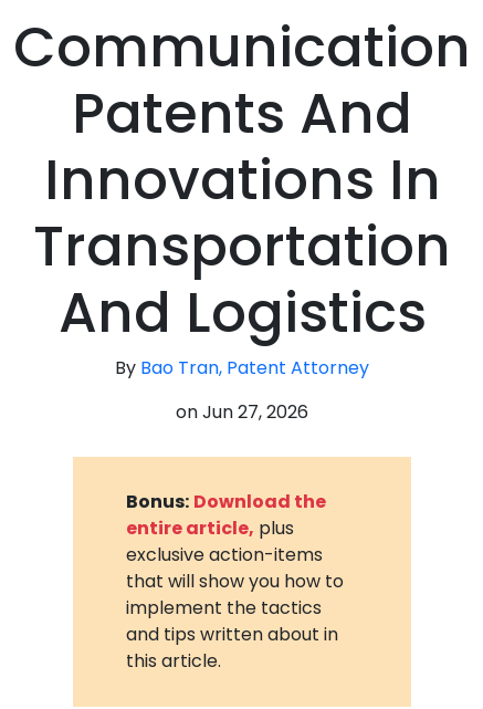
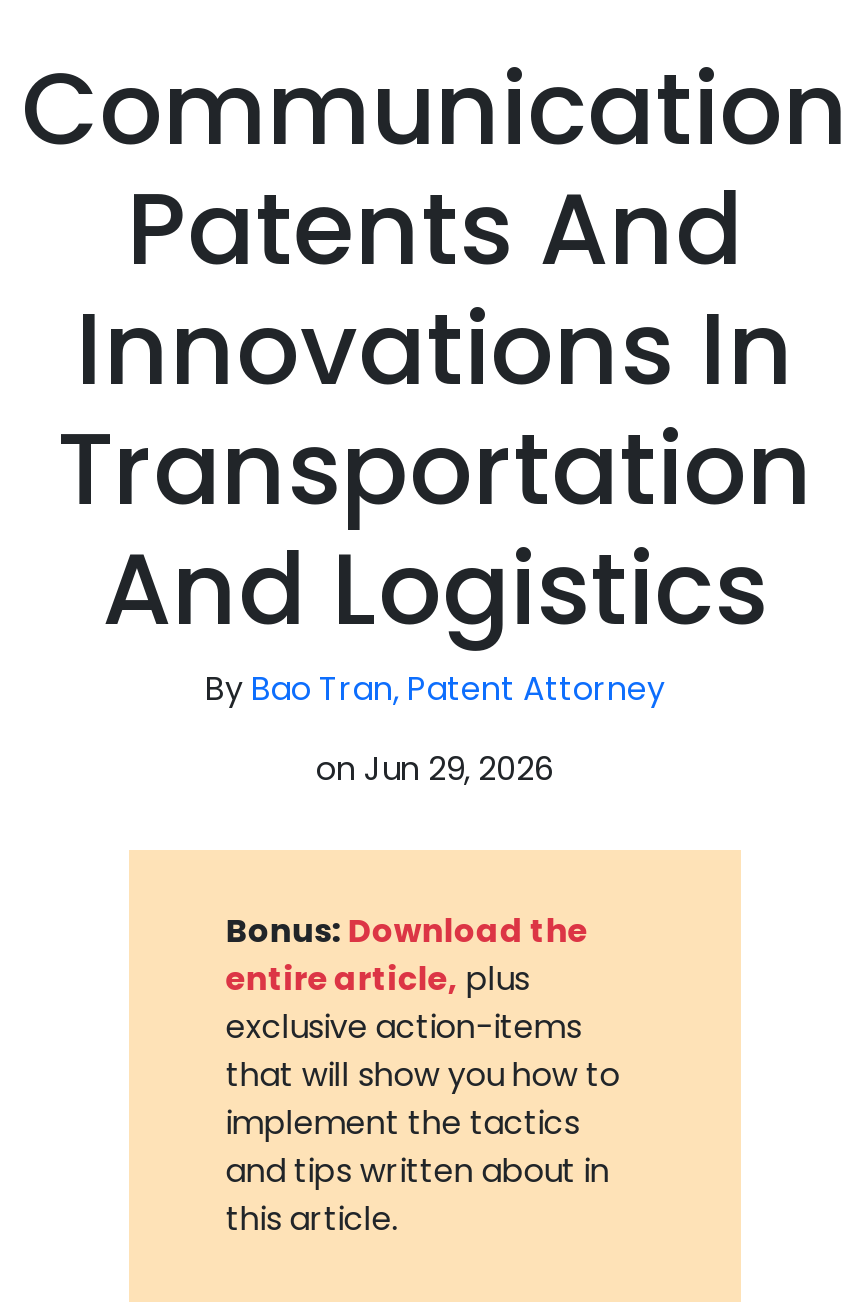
[176,399,308,425] on Jun 27, 2026 -> [316,746,554,792] on Jun 29, 2026

